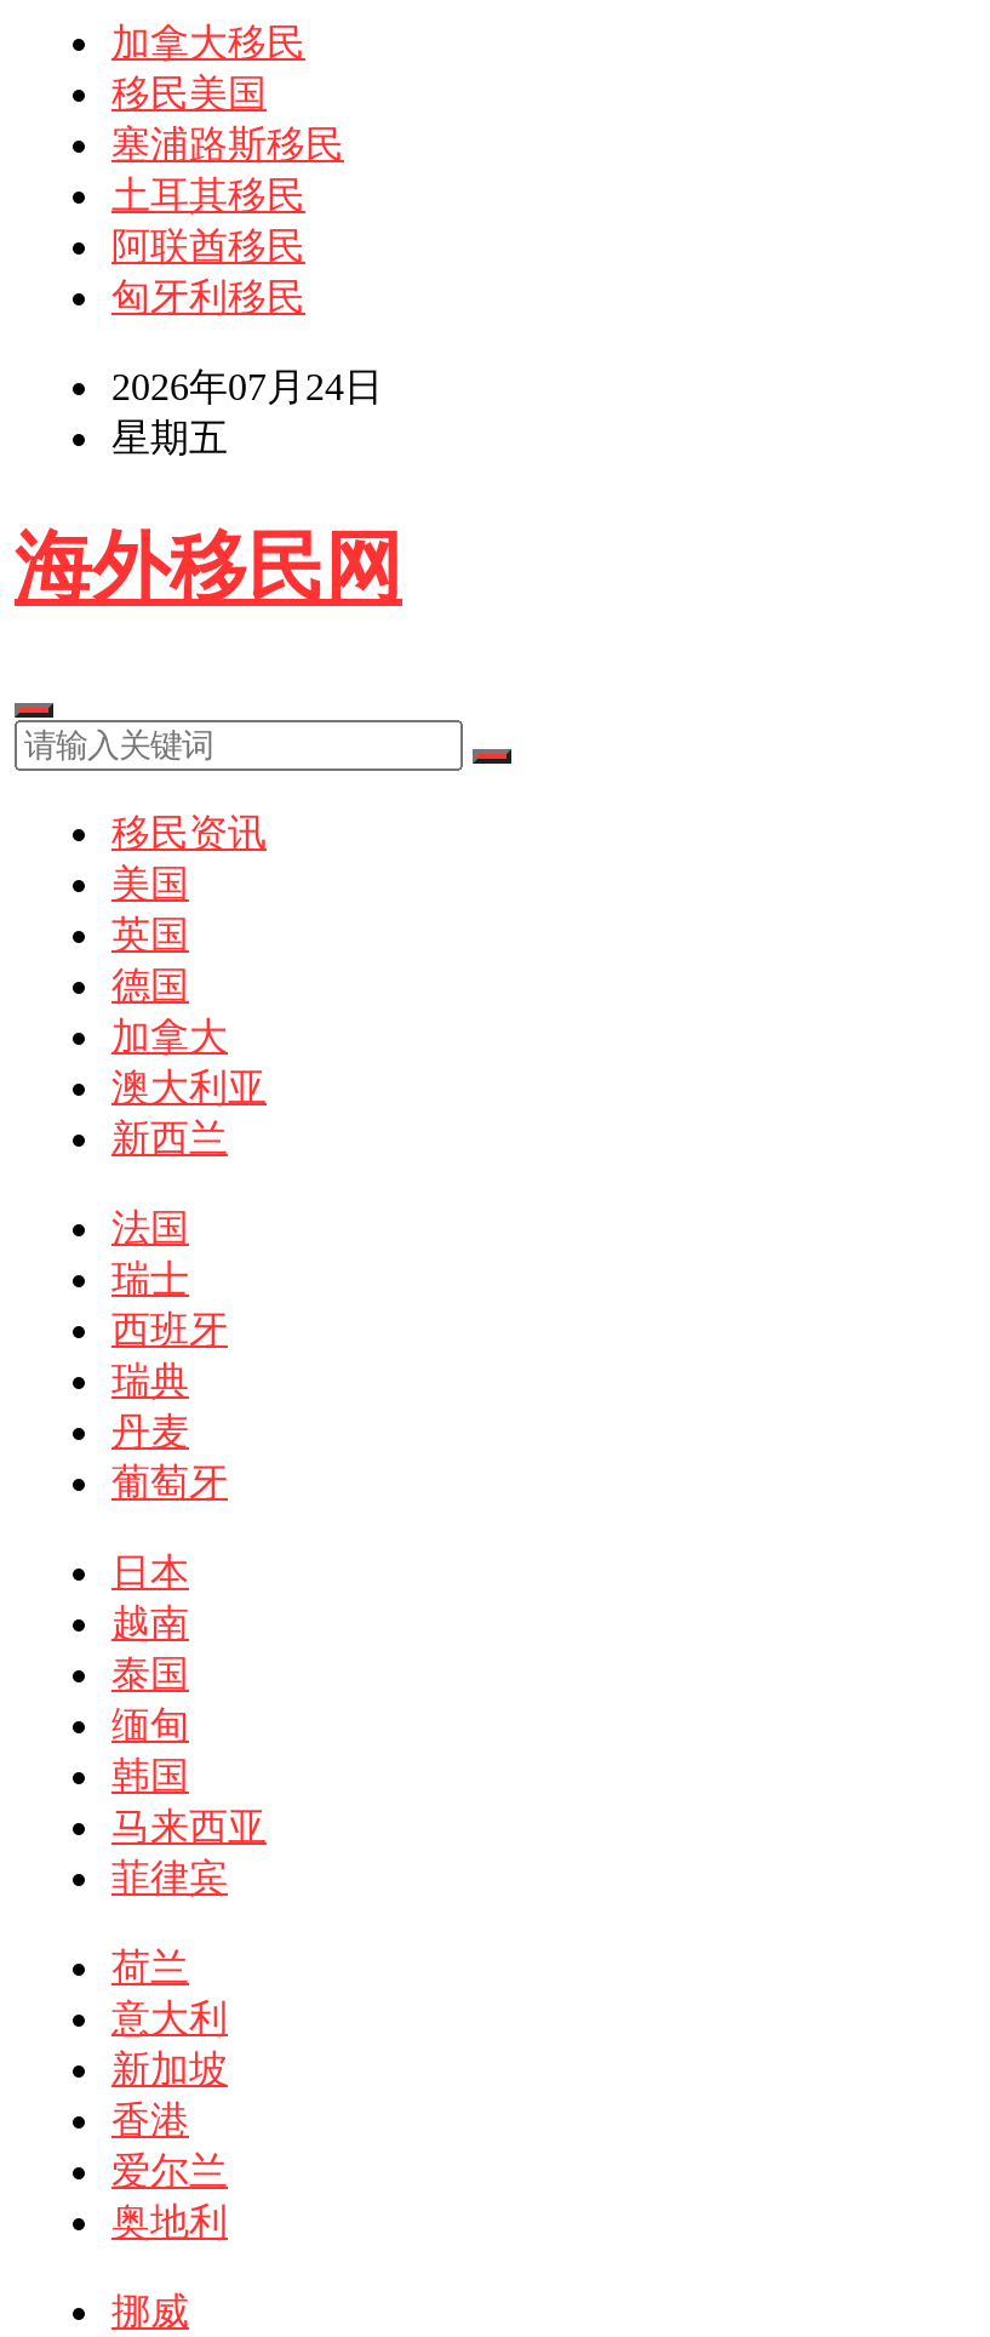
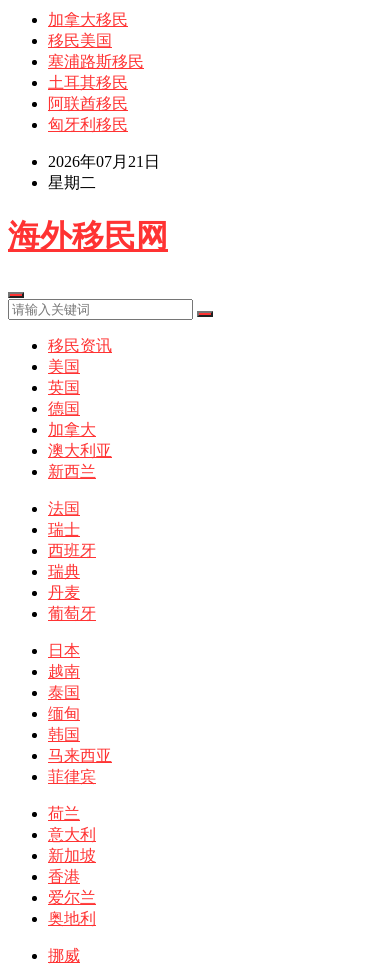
[111,366,383,407] 2026年07月24日 -> [48,153,160,170] 2026年07月21日
[111,417,228,458] 星期五 -> [48,174,96,191] 星期二

